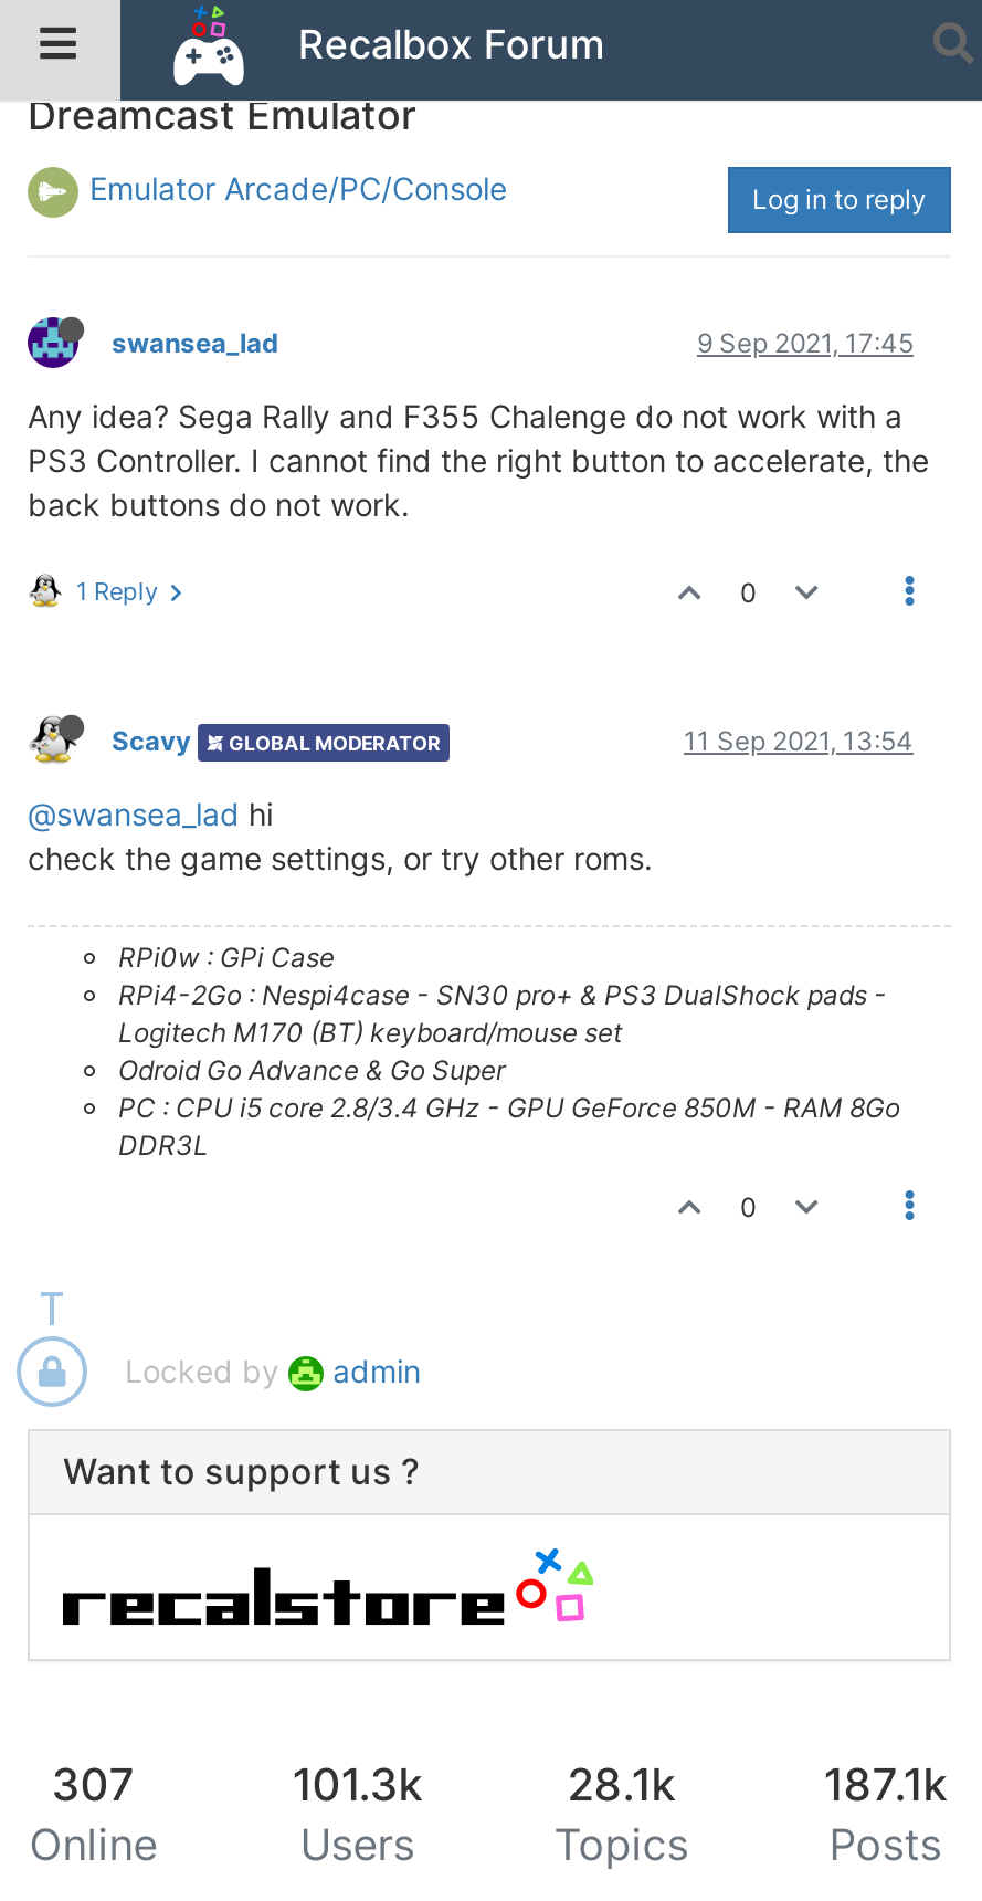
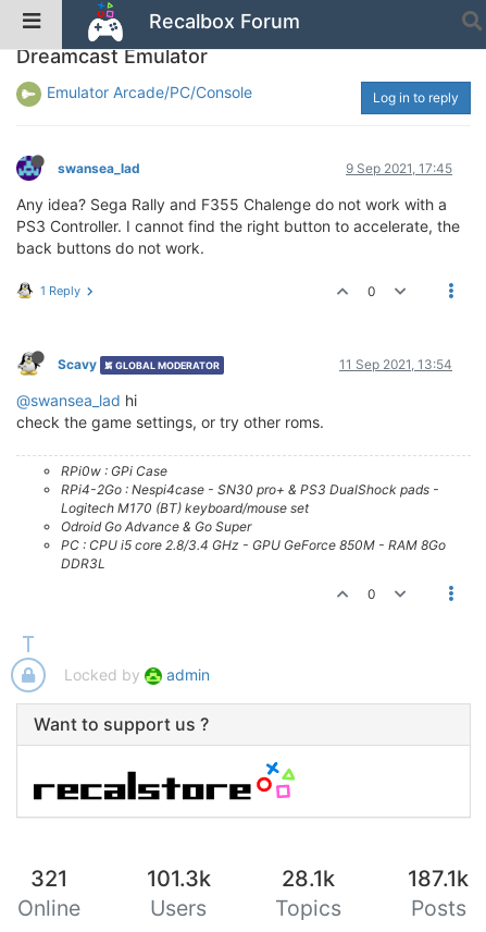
[51,1759,135,1812] 307 -> [30,866,67,892] 321

